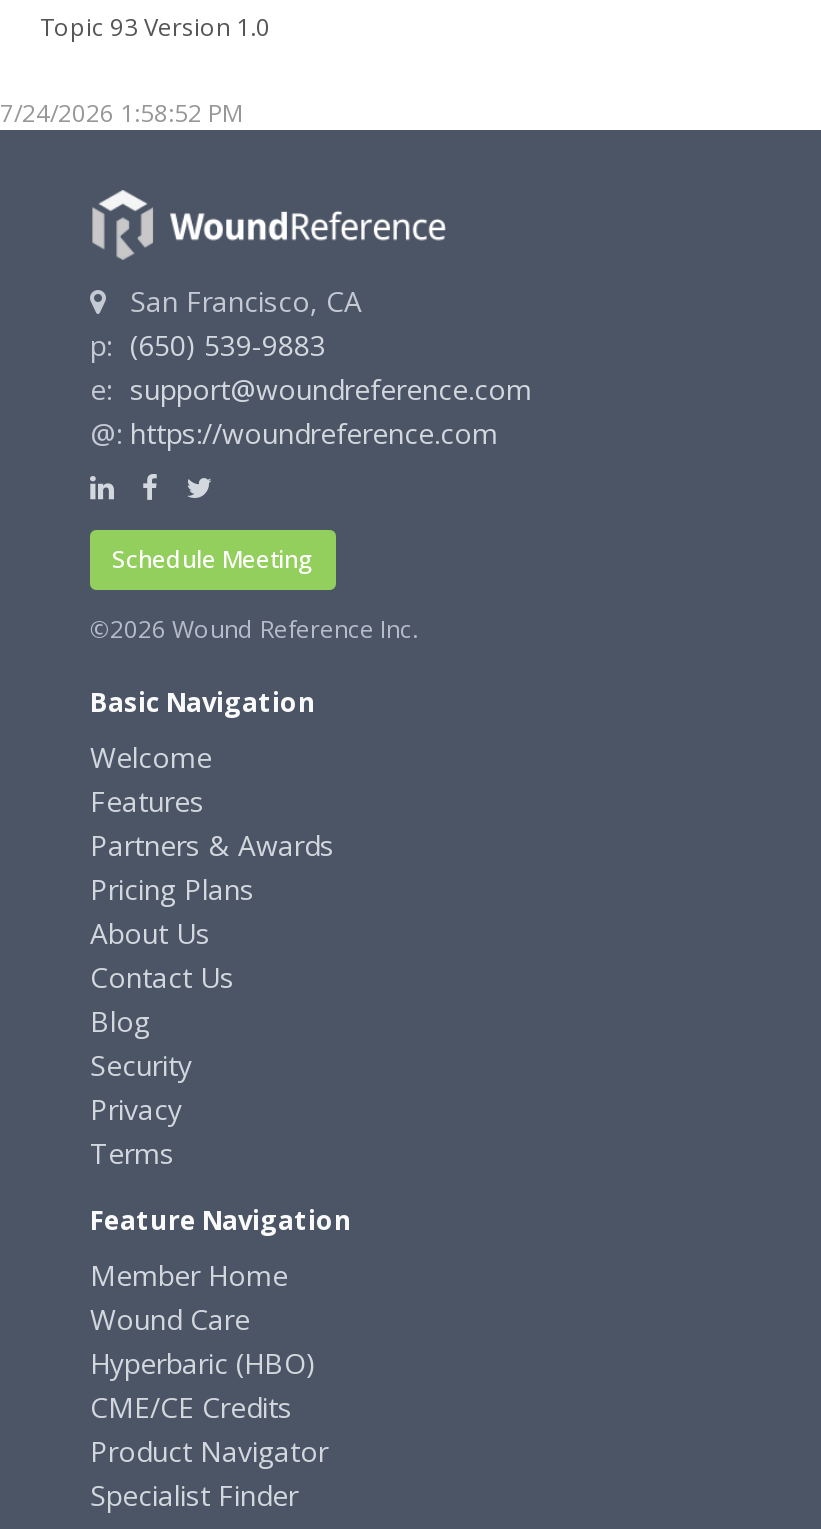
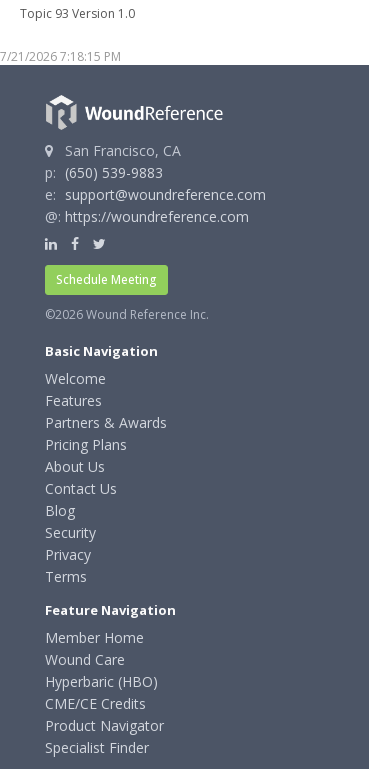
[0,96,242,130] 7/24/2026 1:58:52 PM -> [0,48,121,65] 7/21/2026 7:18:15 PM

